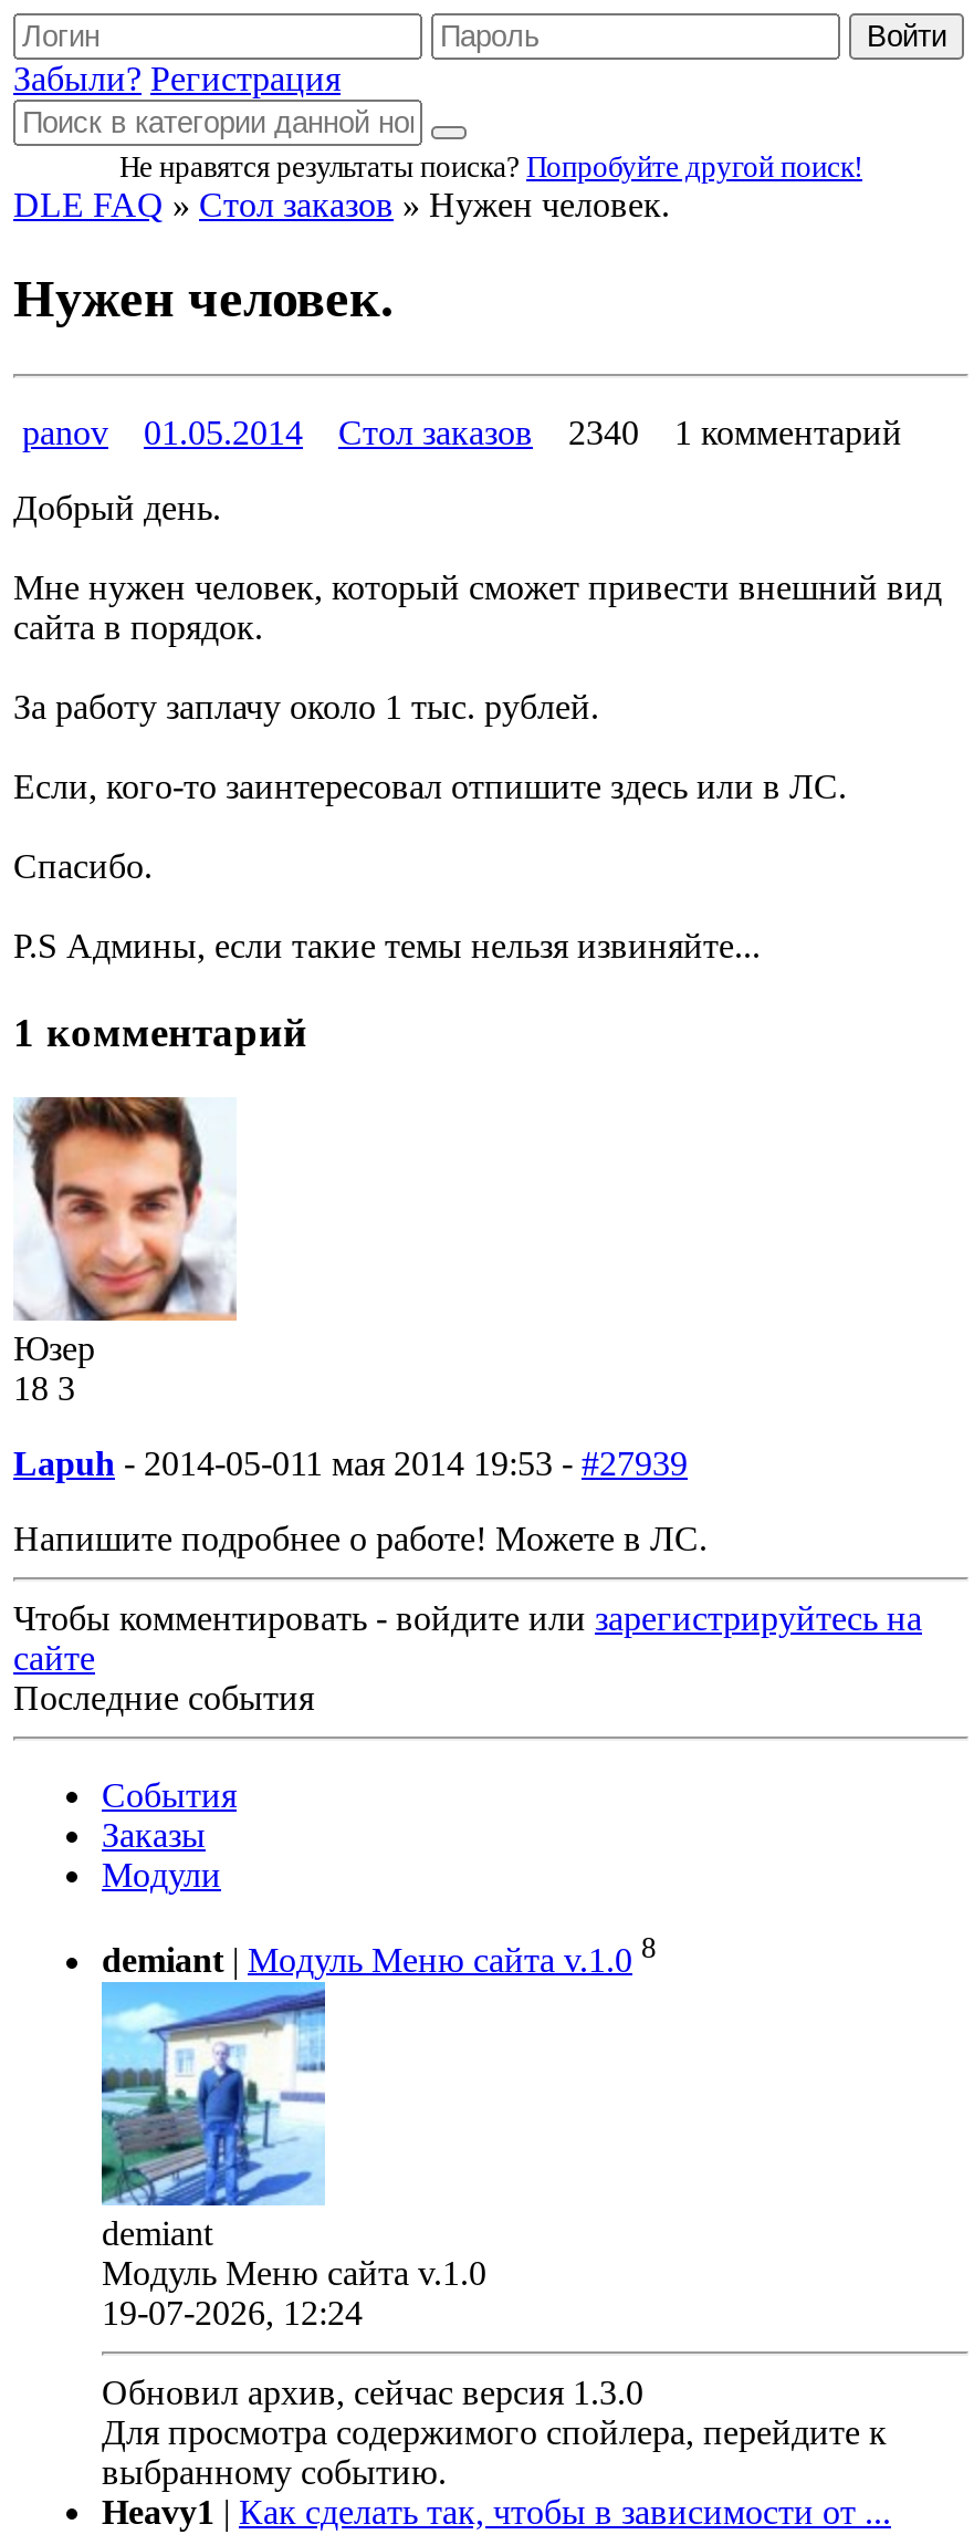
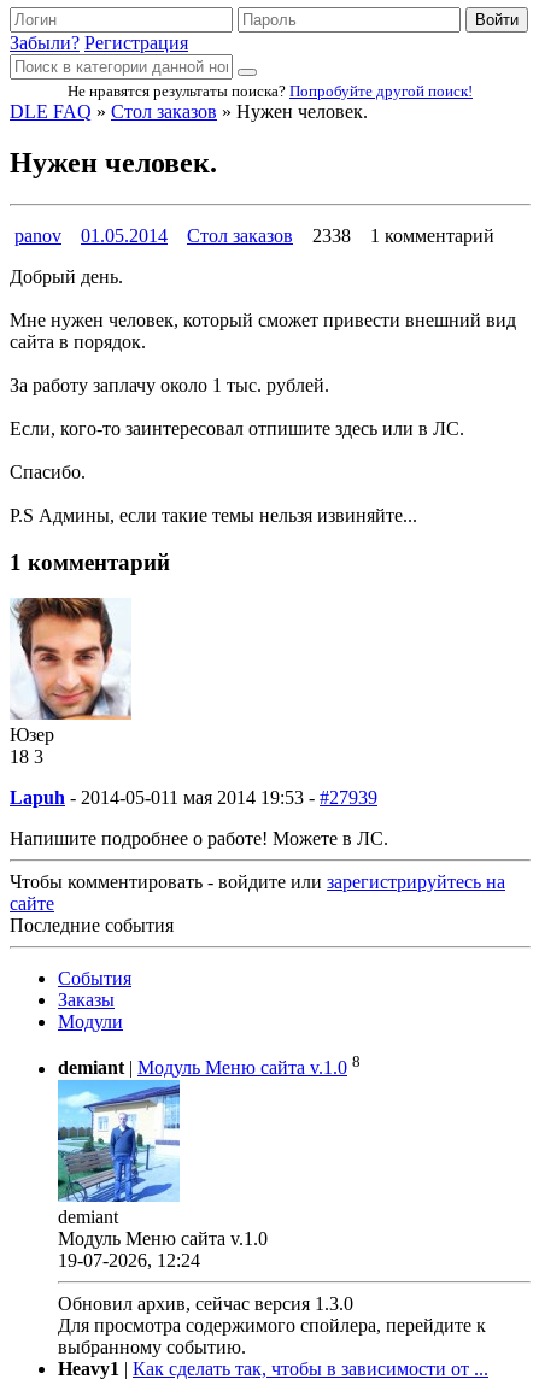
[22,413,902,451] panov 01.05.2014 Стол заказов 2340 1 комментарий -> [14,225,494,246] panov 01.05.2014 Стол заказов 2338 1 комментарий

